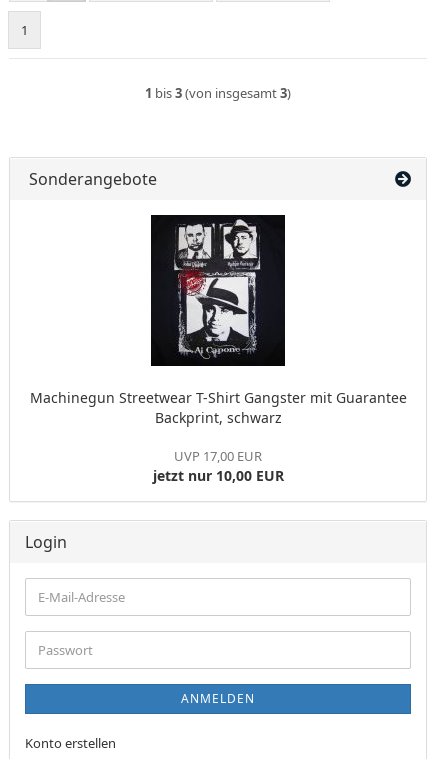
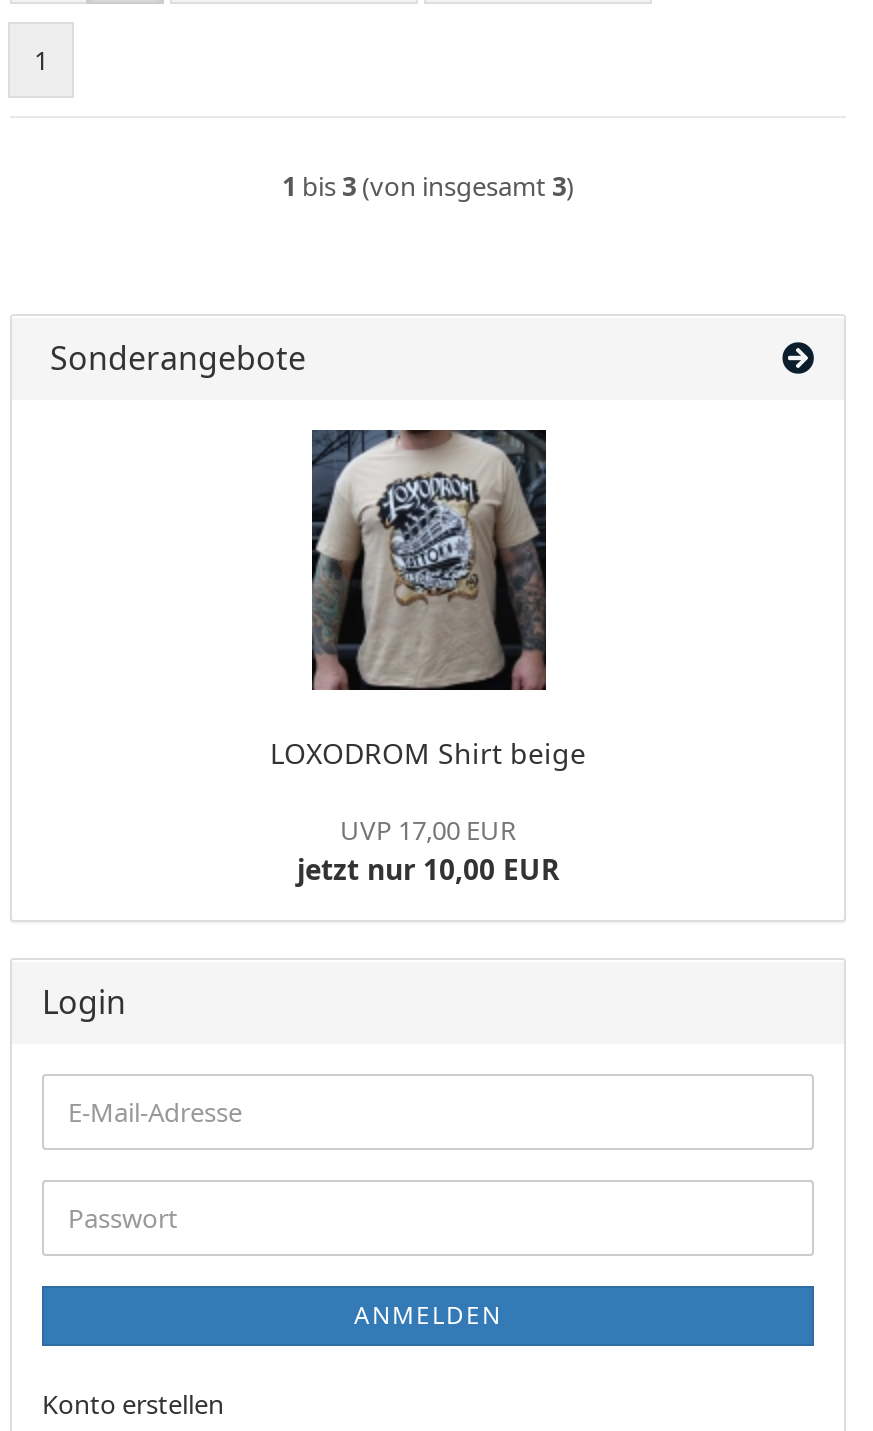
[29,214,406,427] [image] | Machinegun Streetwear T-Shirt Gangster mit Guarantee | Backprint, schwarz -> [270,428,586,771] [image] | LOXODROM Shirt beige

